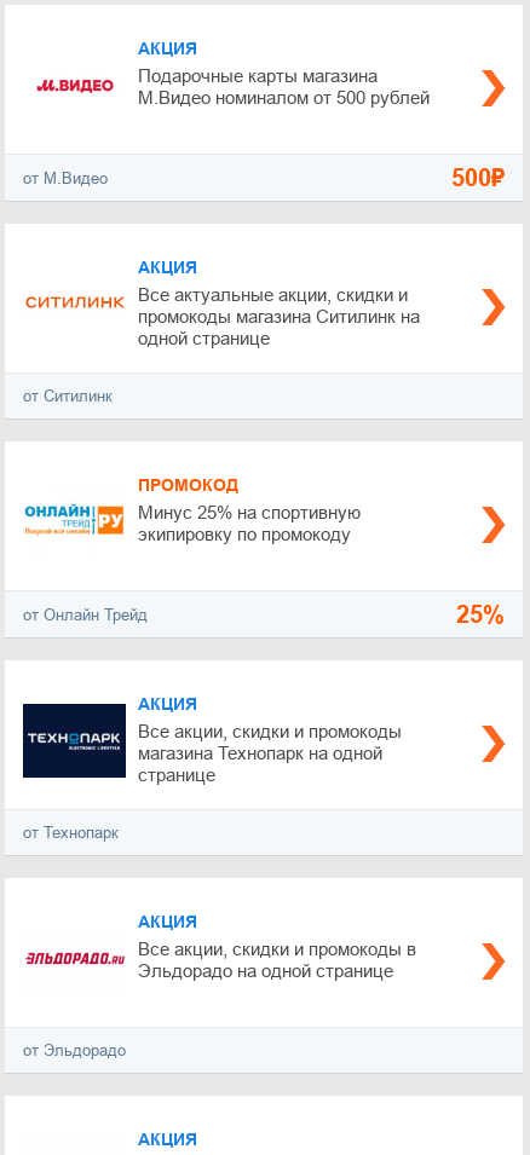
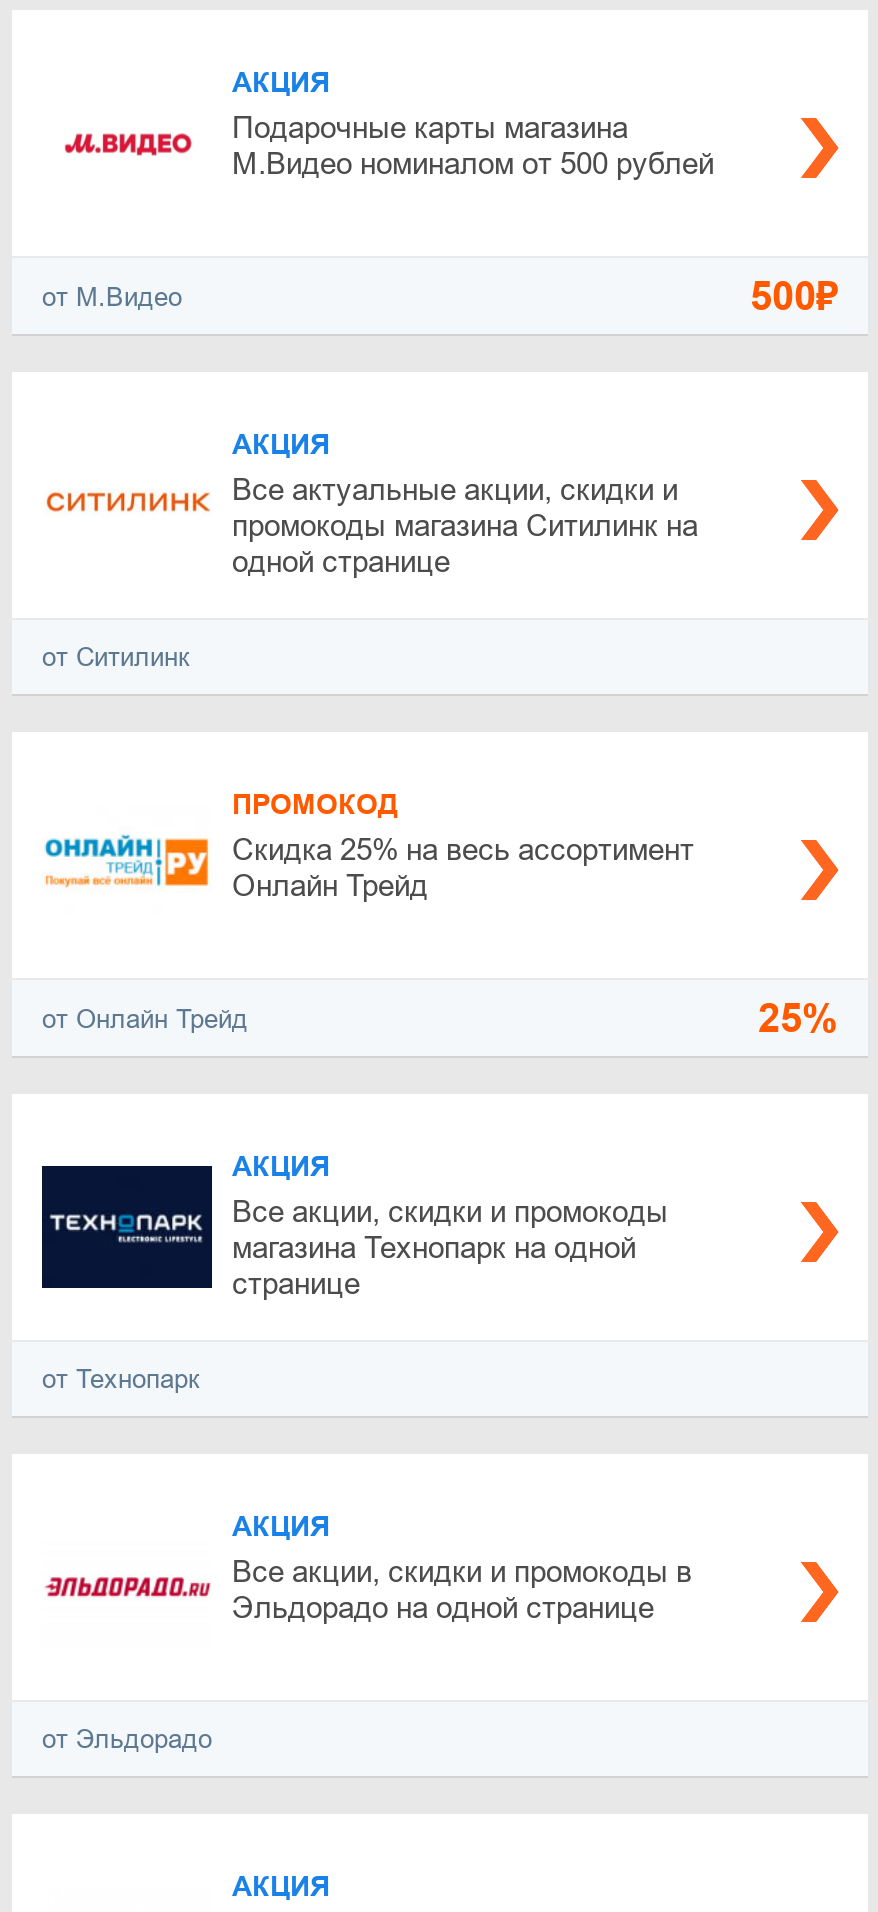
[138,502,361,544] Минус 25% на спортивную | экипировку по промокоду -> [232,832,694,902] Скидка 25% на весь ассортимент | Онлайн Трейд

